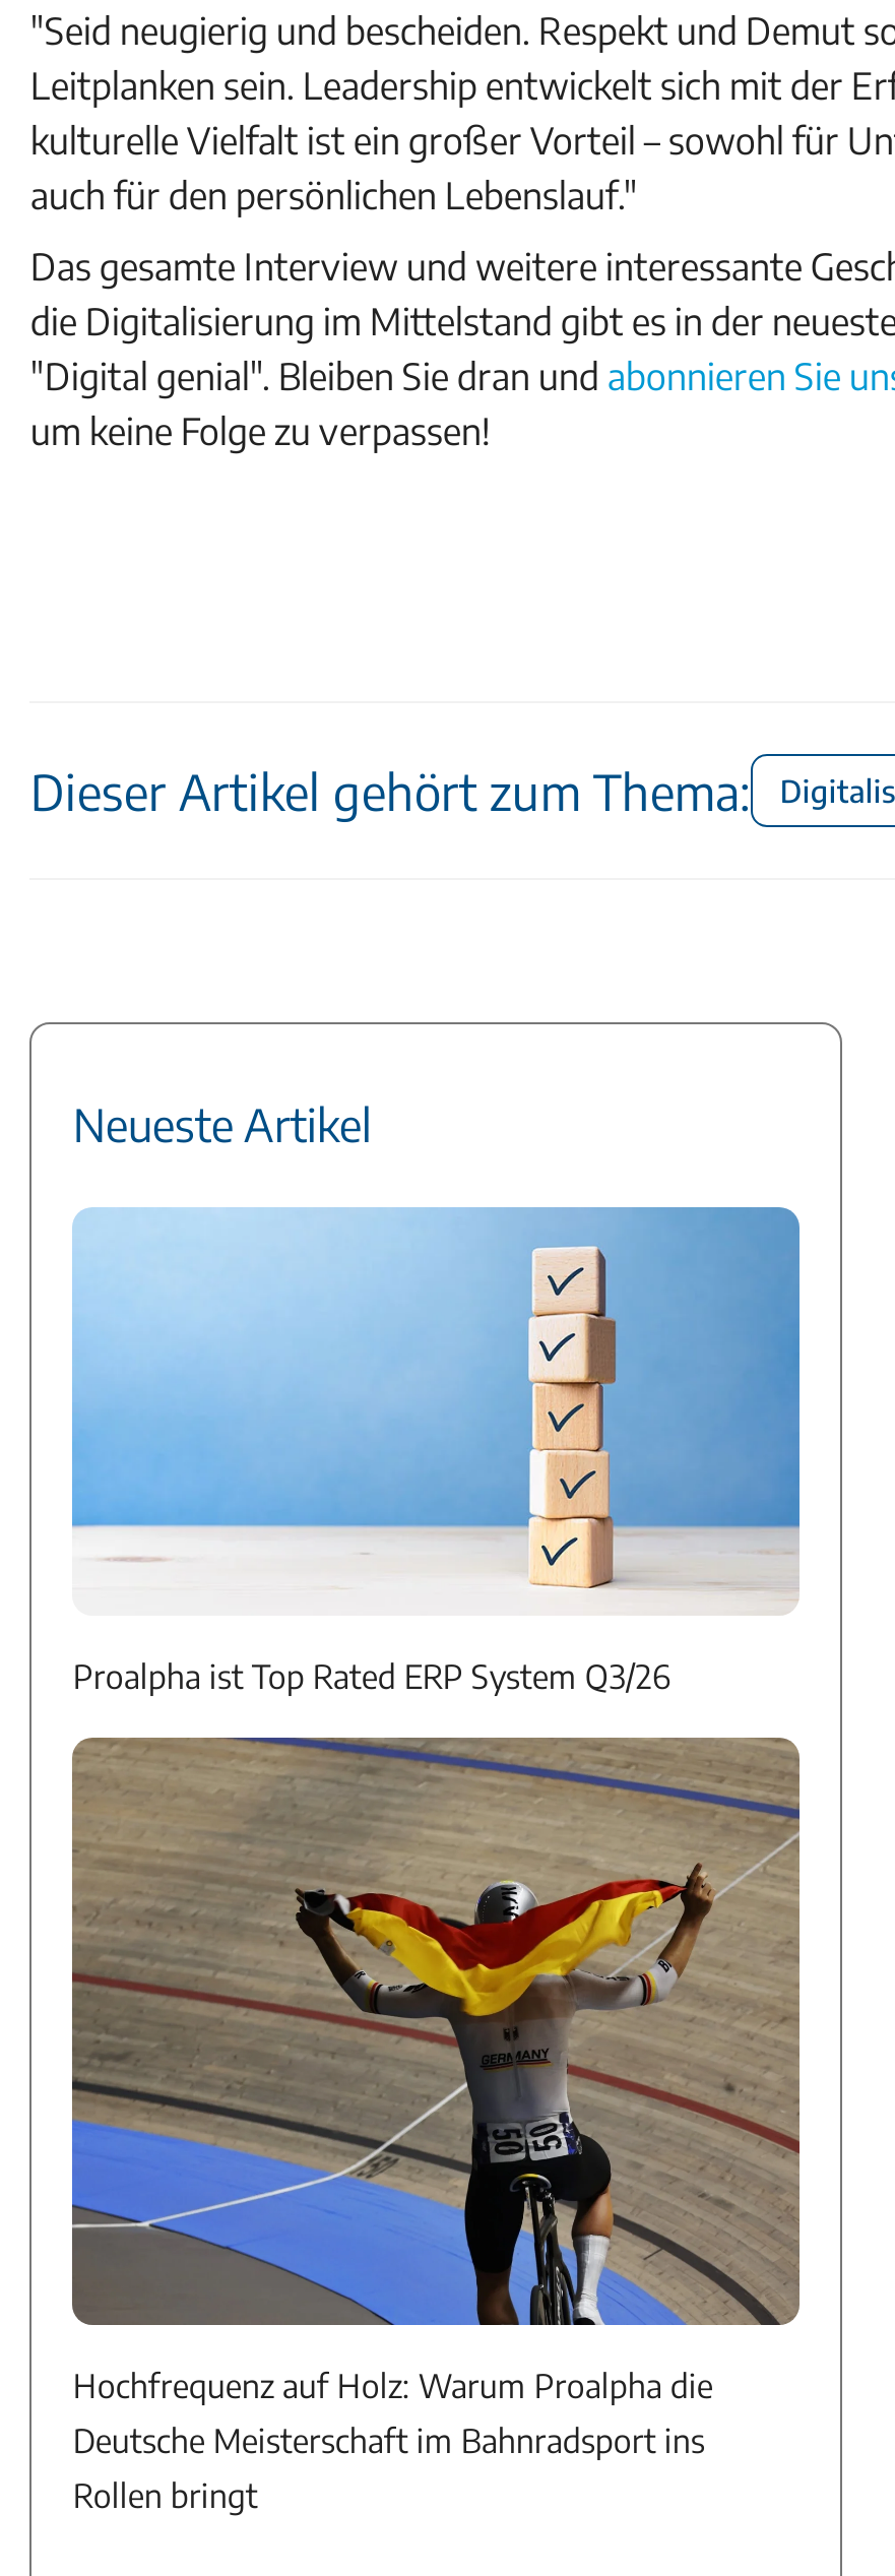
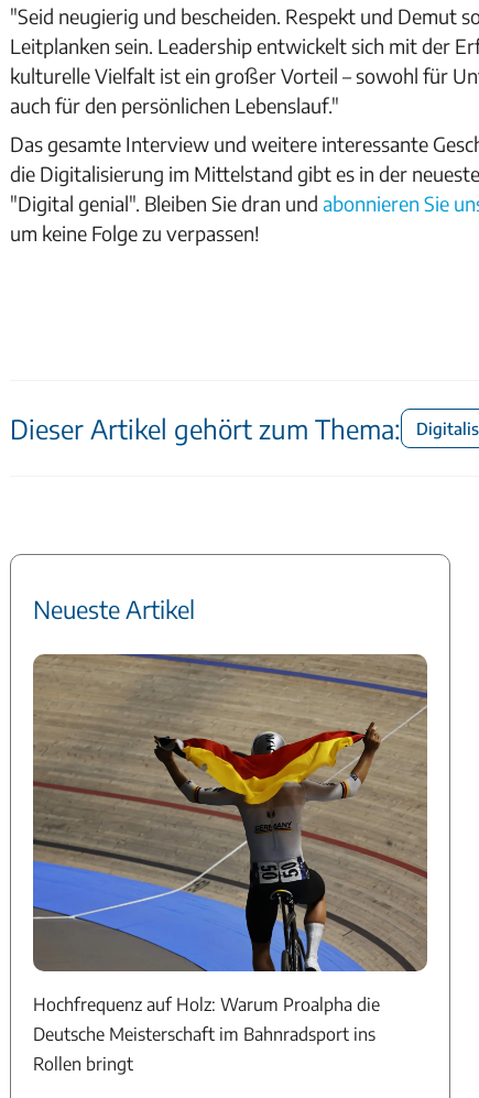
[70,1205,802,1698] [image] | Proalpha ist Top Rated ERP System Q3/26 -> none

